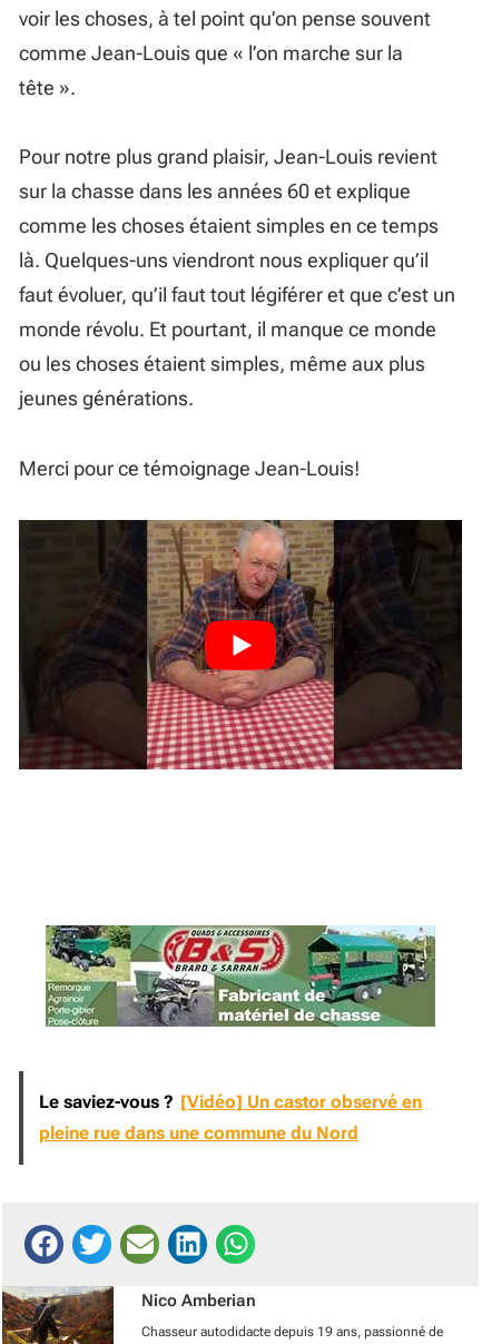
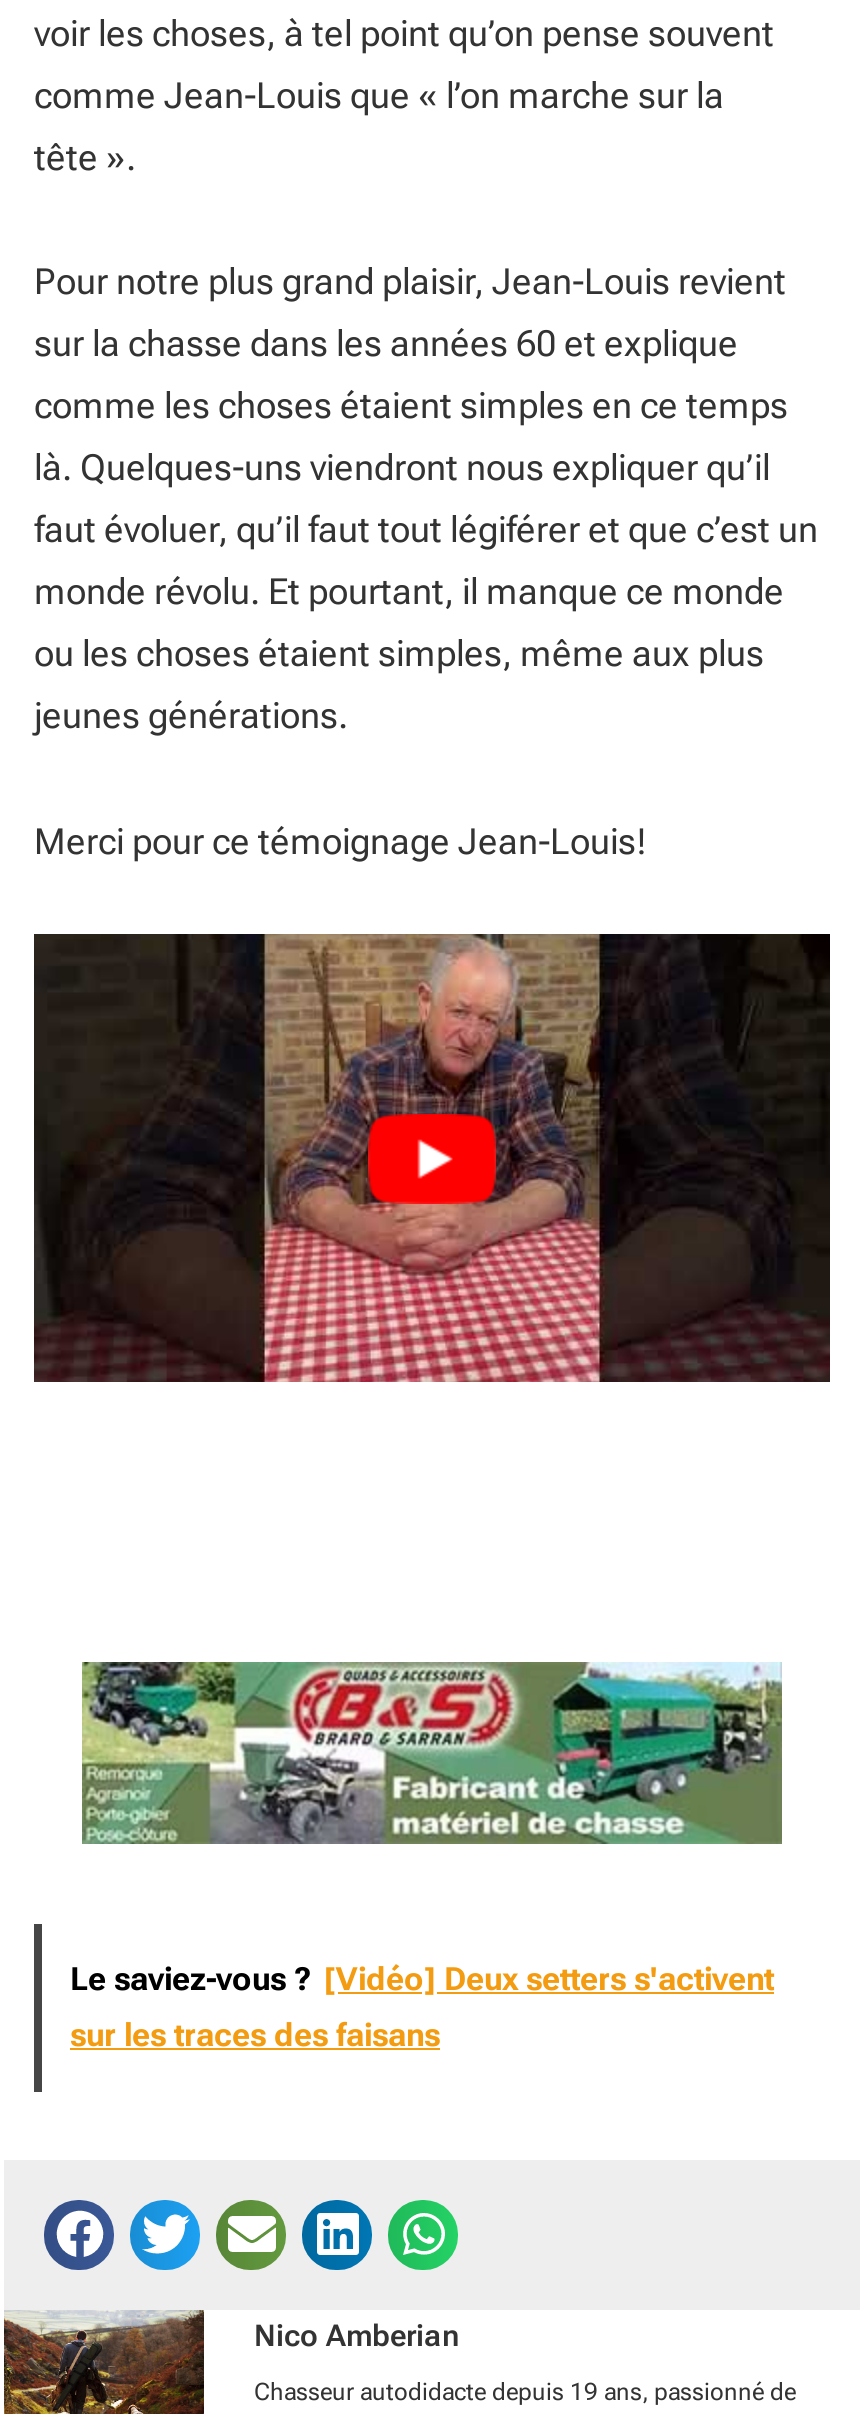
[39,1091,422,1112] Le saviez-vous ? [Vidéo] Un castor observé en -> [70,1960,774,1998] Le saviez-vous ? [Vidéo] Deux setters s'activent
[39,1122,358,1143] pleine rue dans une commune du Nord -> [70,2016,440,2054] sur les traces des faisans

